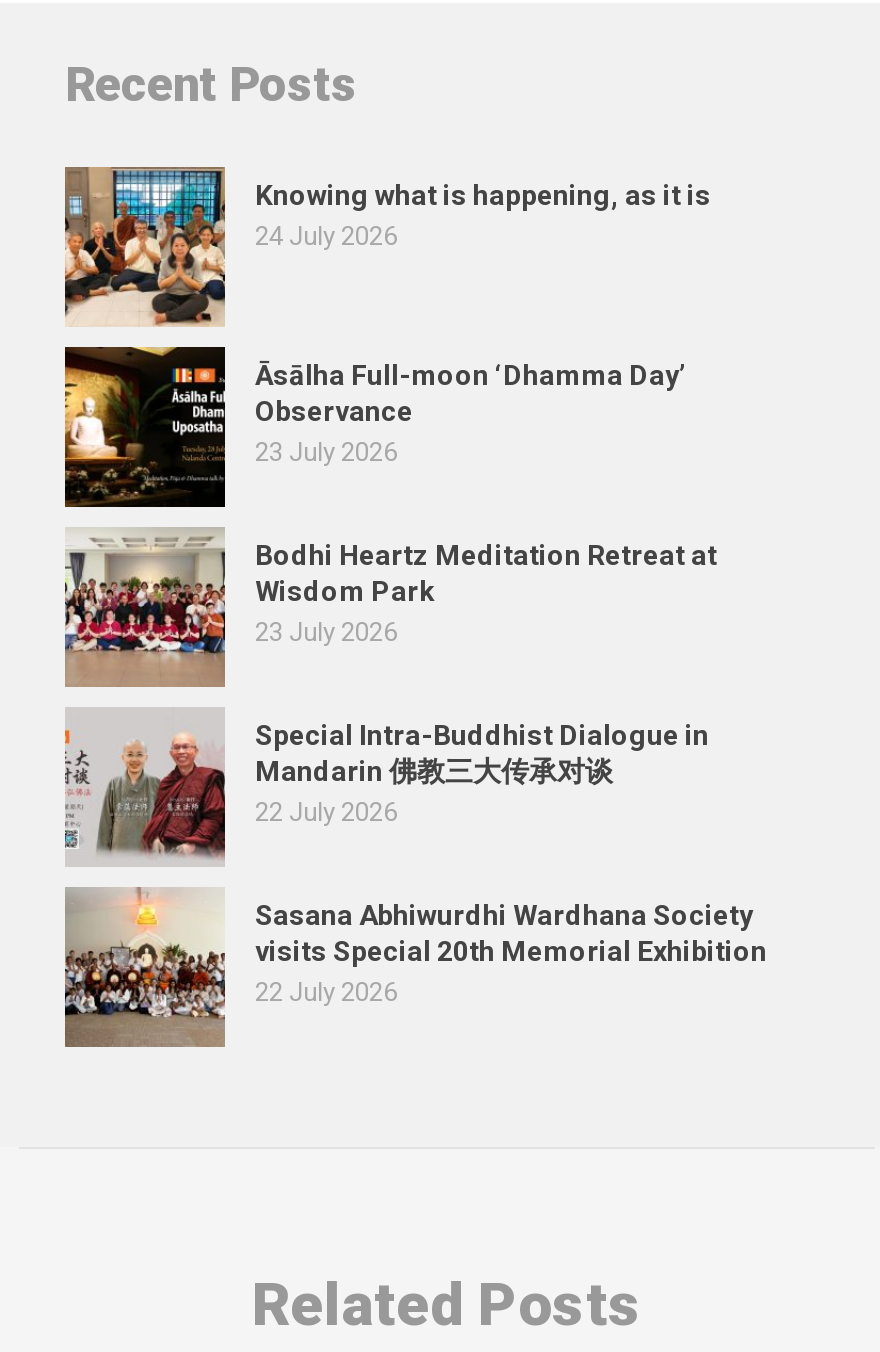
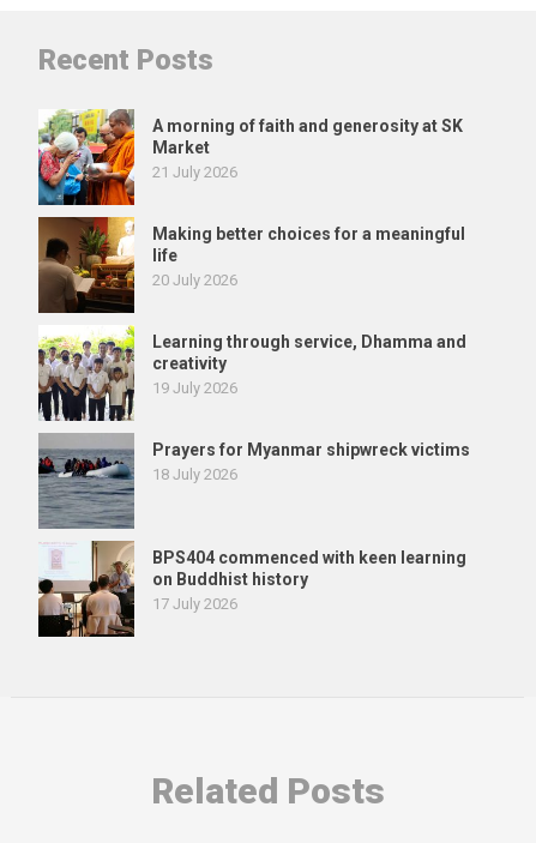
[63,165,711,327] [image] | Knowing what is happening, as it is | 24 July 2026 -> [37,108,463,206] [image] | A morning of faith and generosity at SK | Market | 21 July 2026
[65,345,687,501] [image] | Āsālha Full-moon ‘Dhamma Day’ | Observance | 23 July 2026 -> [38,216,465,308] [image] | Making better choices for a meaningful | life | 20 July 2026
[65,527,717,687] [image] | Bodhi Heartz Meditation Retreat at | Wisdom Park | 23 July 2026 -> [37,325,466,422] [image] | Learning through service, Dhamma and | creativity | 19 July 2026
[63,711,709,865] [image] | Special Intra-Buddhist Dialogue in | Mandarin 佛教三大传承对谈 | 22 July 2026 -> [37,434,470,529] [image] | Prayers for Myanmar shipwreck victims | 18 July 2026
[63,887,767,1049] [image] | Sasana Abhiwurdhi Wardhana Society | visits Special 20th Memorial Exhibition | 22 July 2026 -> [37,541,466,638] [image] | BPS404 commenced with keen learning | on Buddhist history | 17 July 2026

